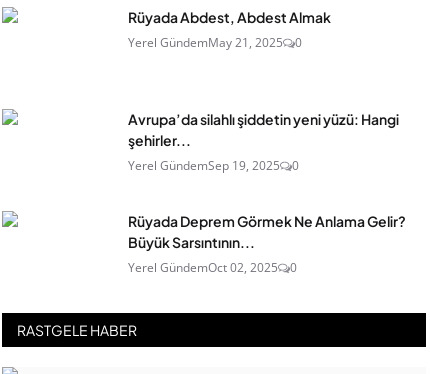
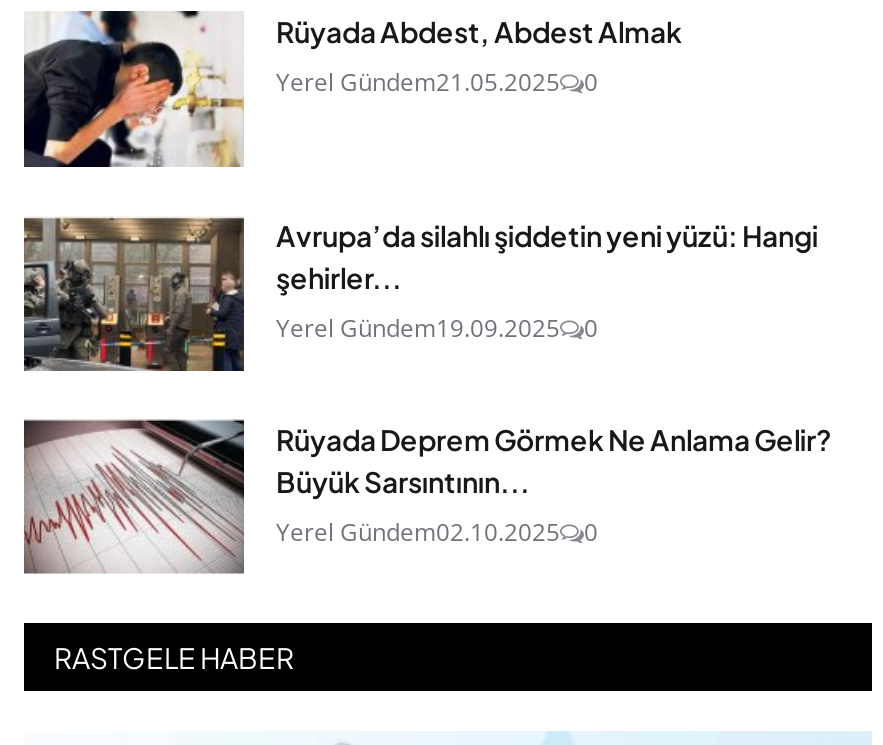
none -> [22,9,246,169] [image]
[128,34,283,51] Yerel GündemMay 21, 2025 -> [276,65,560,99] Yerel Gündem21.05.2025
none -> [22,215,246,373] [image]
[128,157,280,174] Yerel GündemSep 19, 2025 -> [276,311,560,345] Yerel Gündem19.09.2025
none -> [22,417,246,575] [image]
[128,259,278,276] Yerel GündemOct 02, 2025 -> [276,515,560,549] Yerel Gündem02.10.2025

